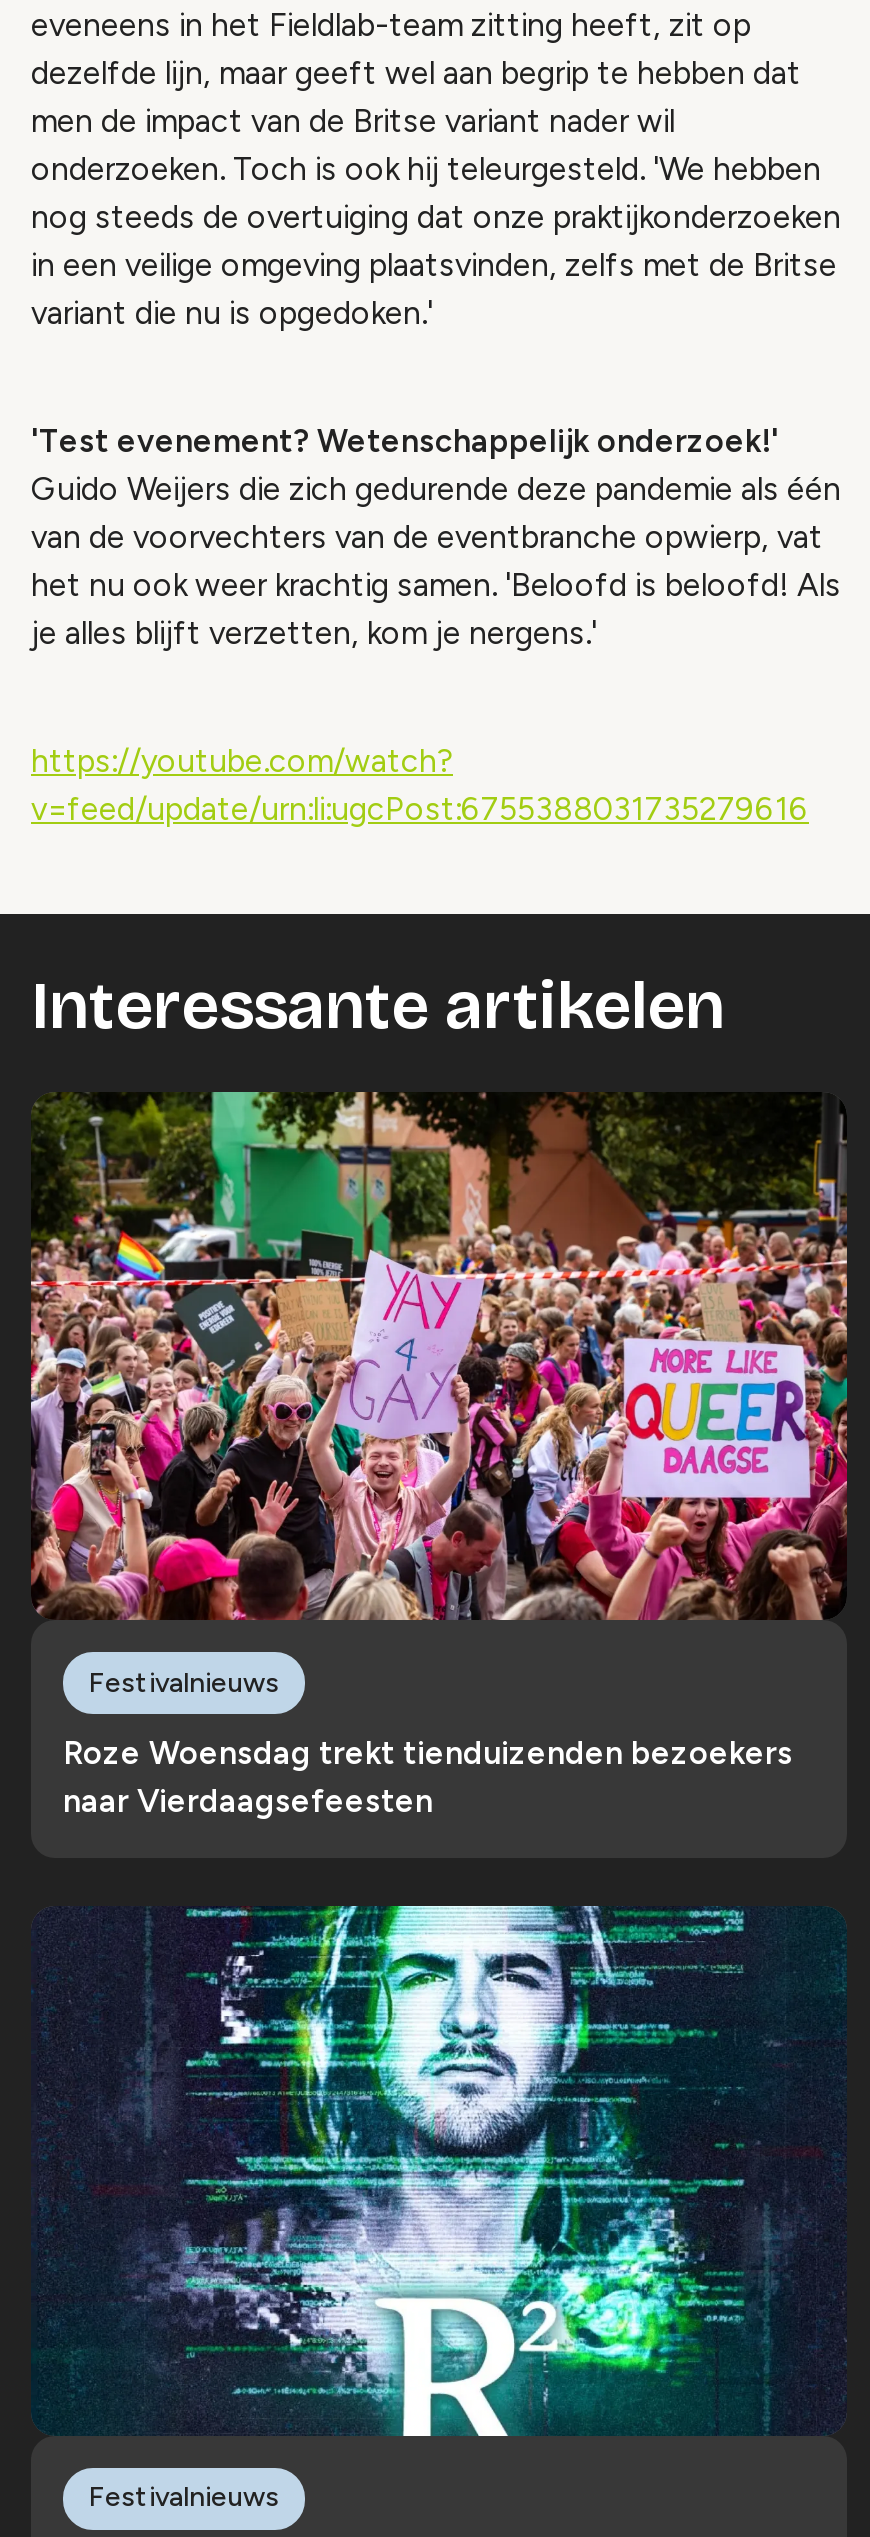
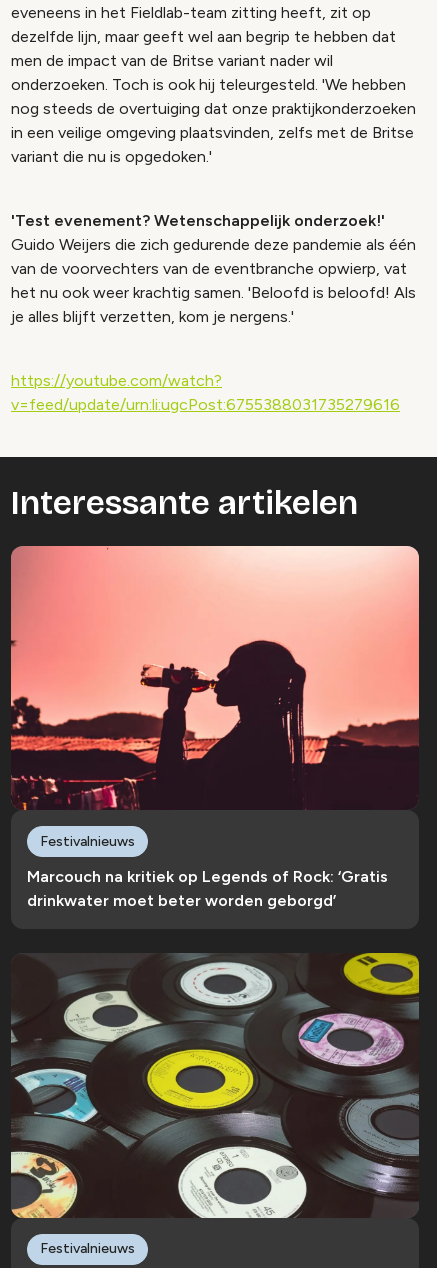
[29,1090,849,1622] [image] -> [10,545,420,811] [image]
[63,1735,793,1821] Roze Woensdag trekt tienduizenden bezoekers | naar Vierdaagsefeesten -> [27,867,388,910] Marcouch na kritiek op Legends of Rock: ‘Gratis | drinkwater moet beter worden geborgd’
[31,1904,847,2438] [image] -> [10,952,420,1219] [image]

